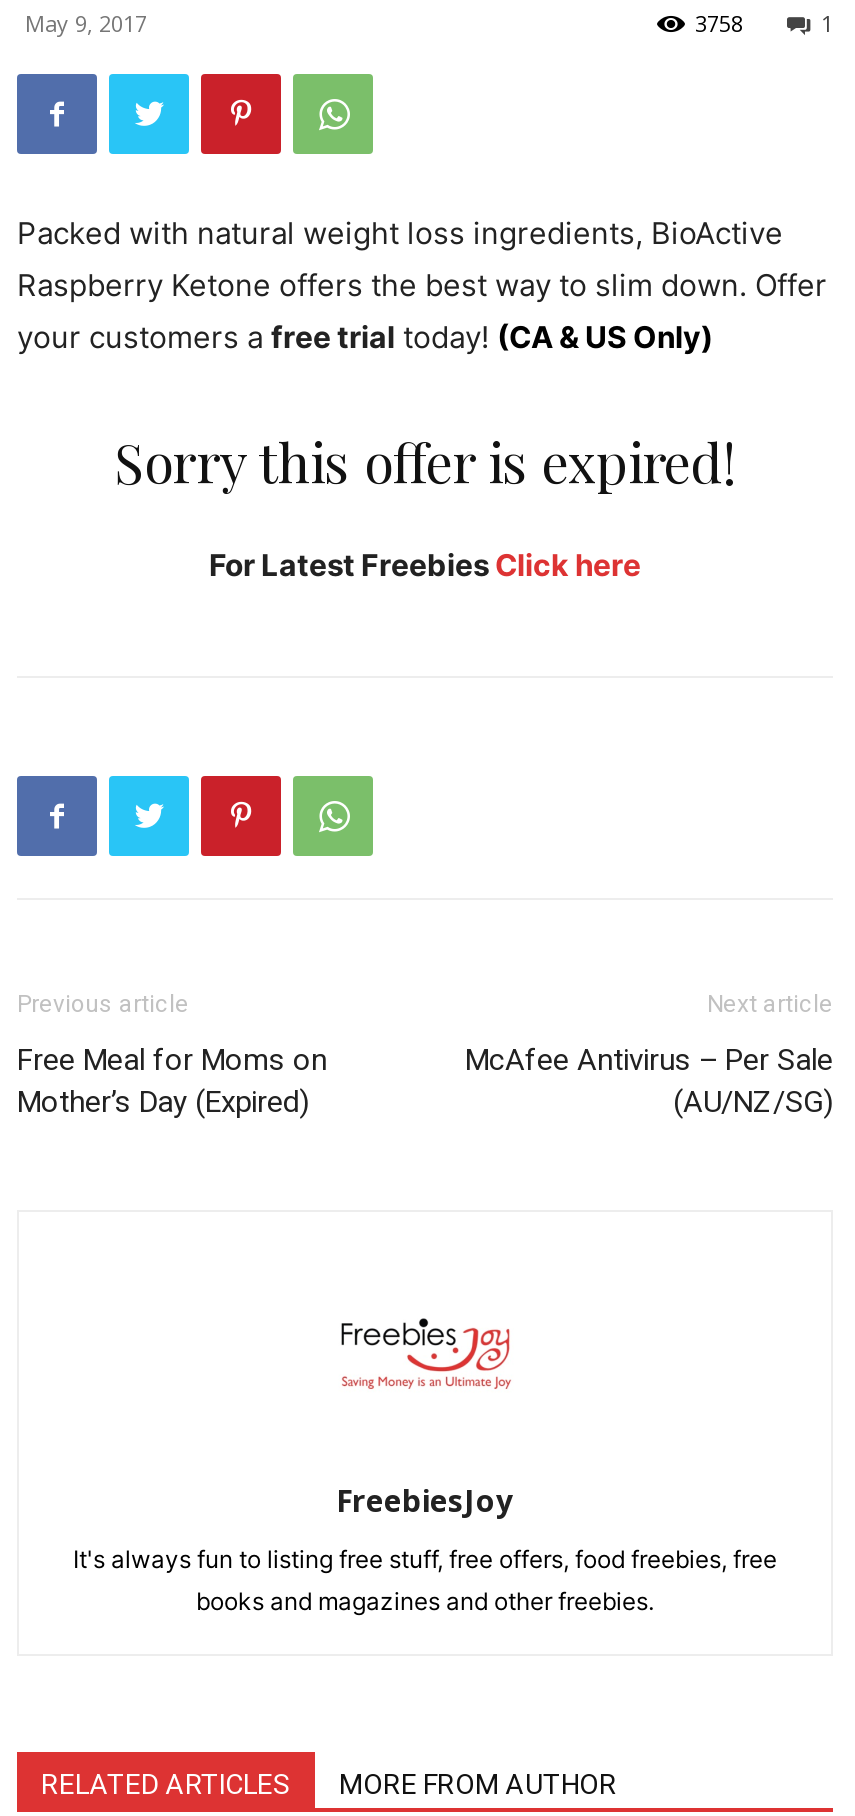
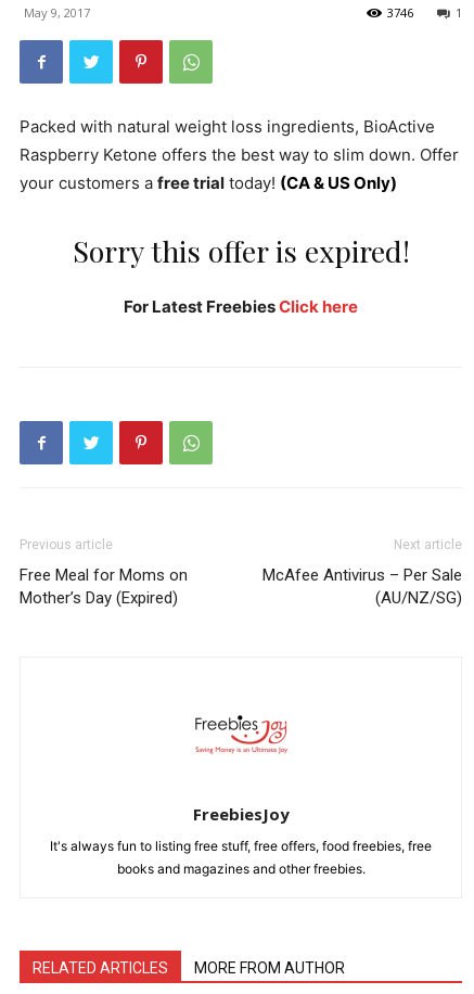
[695,8,743,38] 3758 -> [387,4,413,21] 3746

